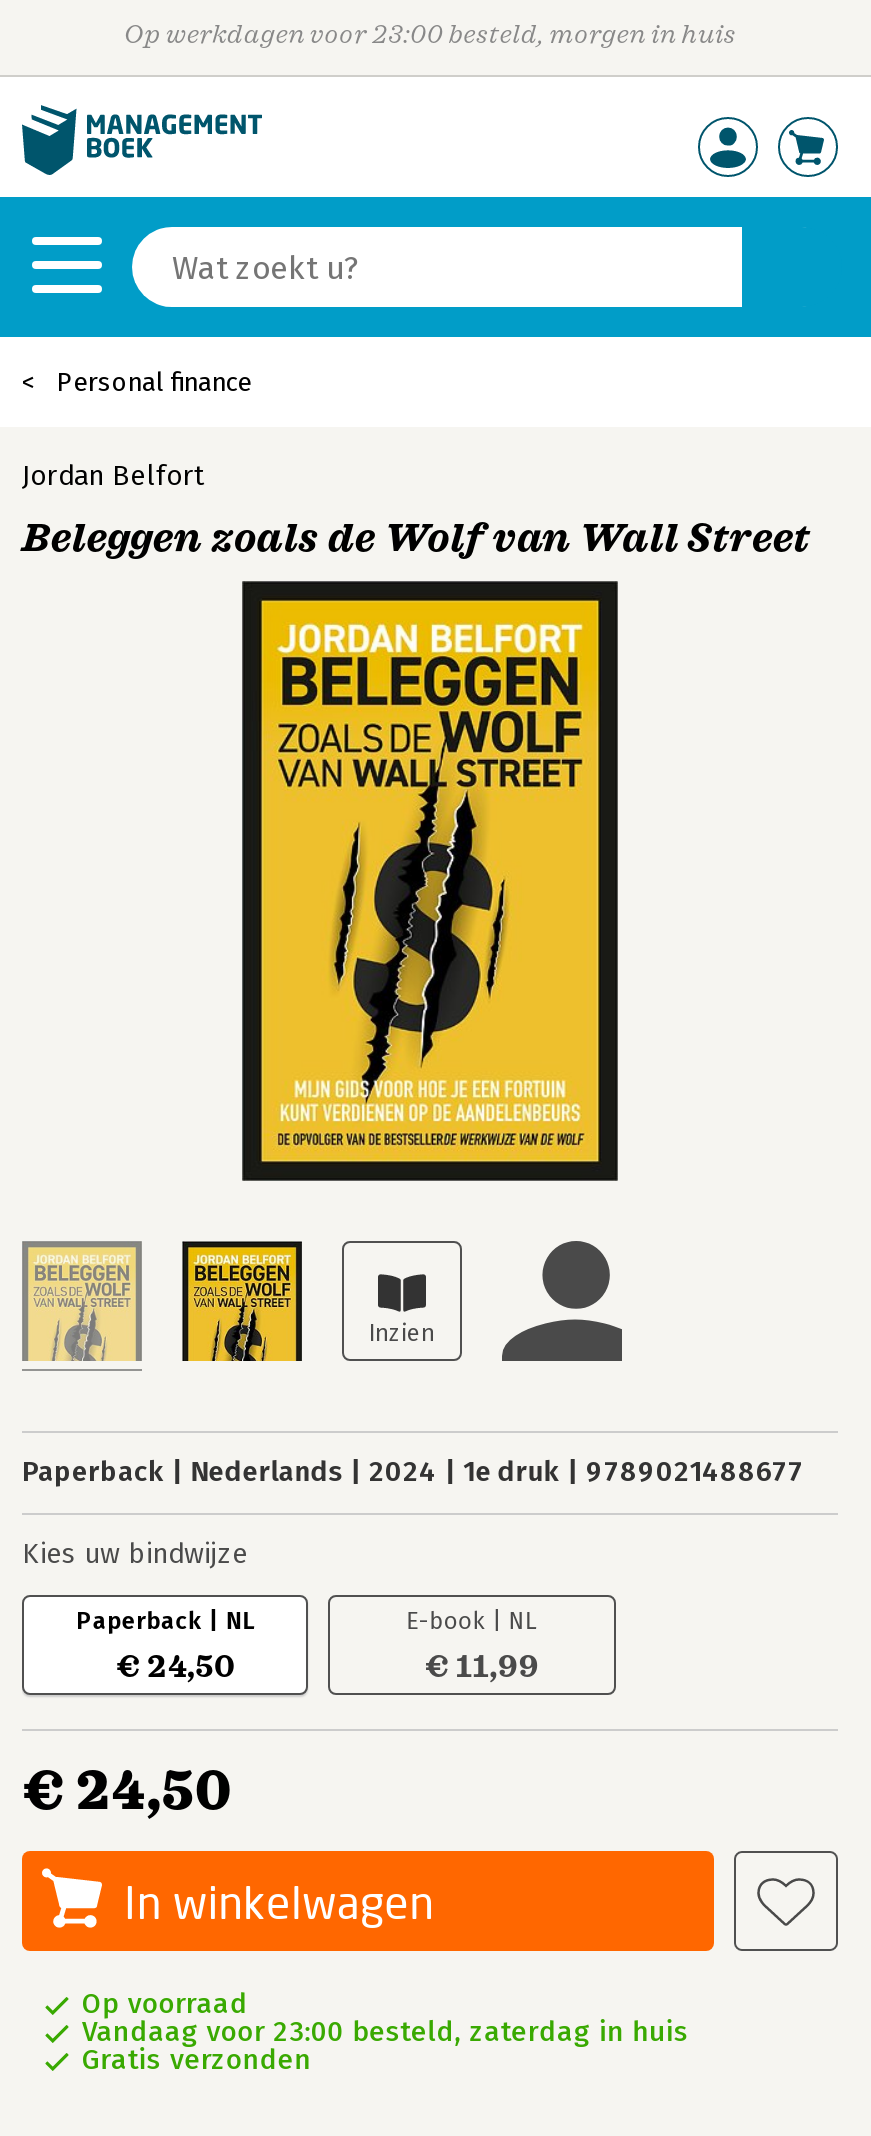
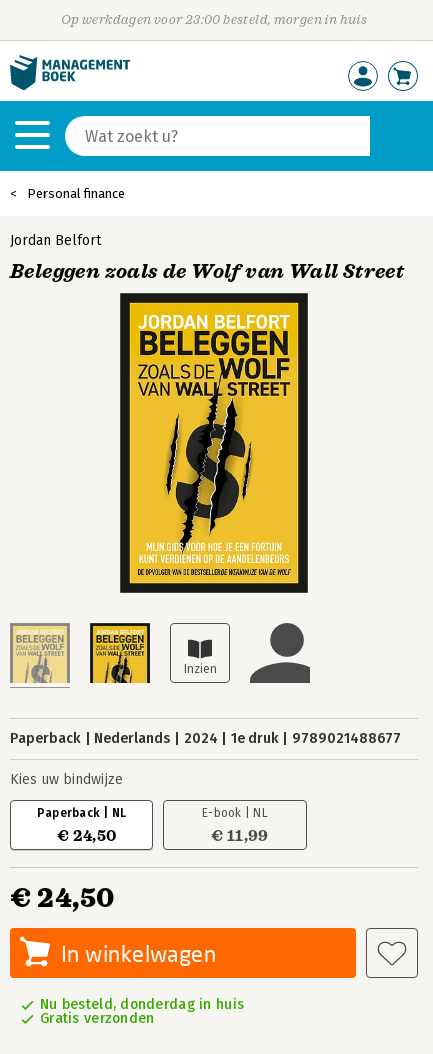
[82,1987,689,2049] Op voorraad | Vandaag voor 23:00 besteld, zaterdag in huis -> [40,996,244,1013] Nu besteld, donderdag in huis

